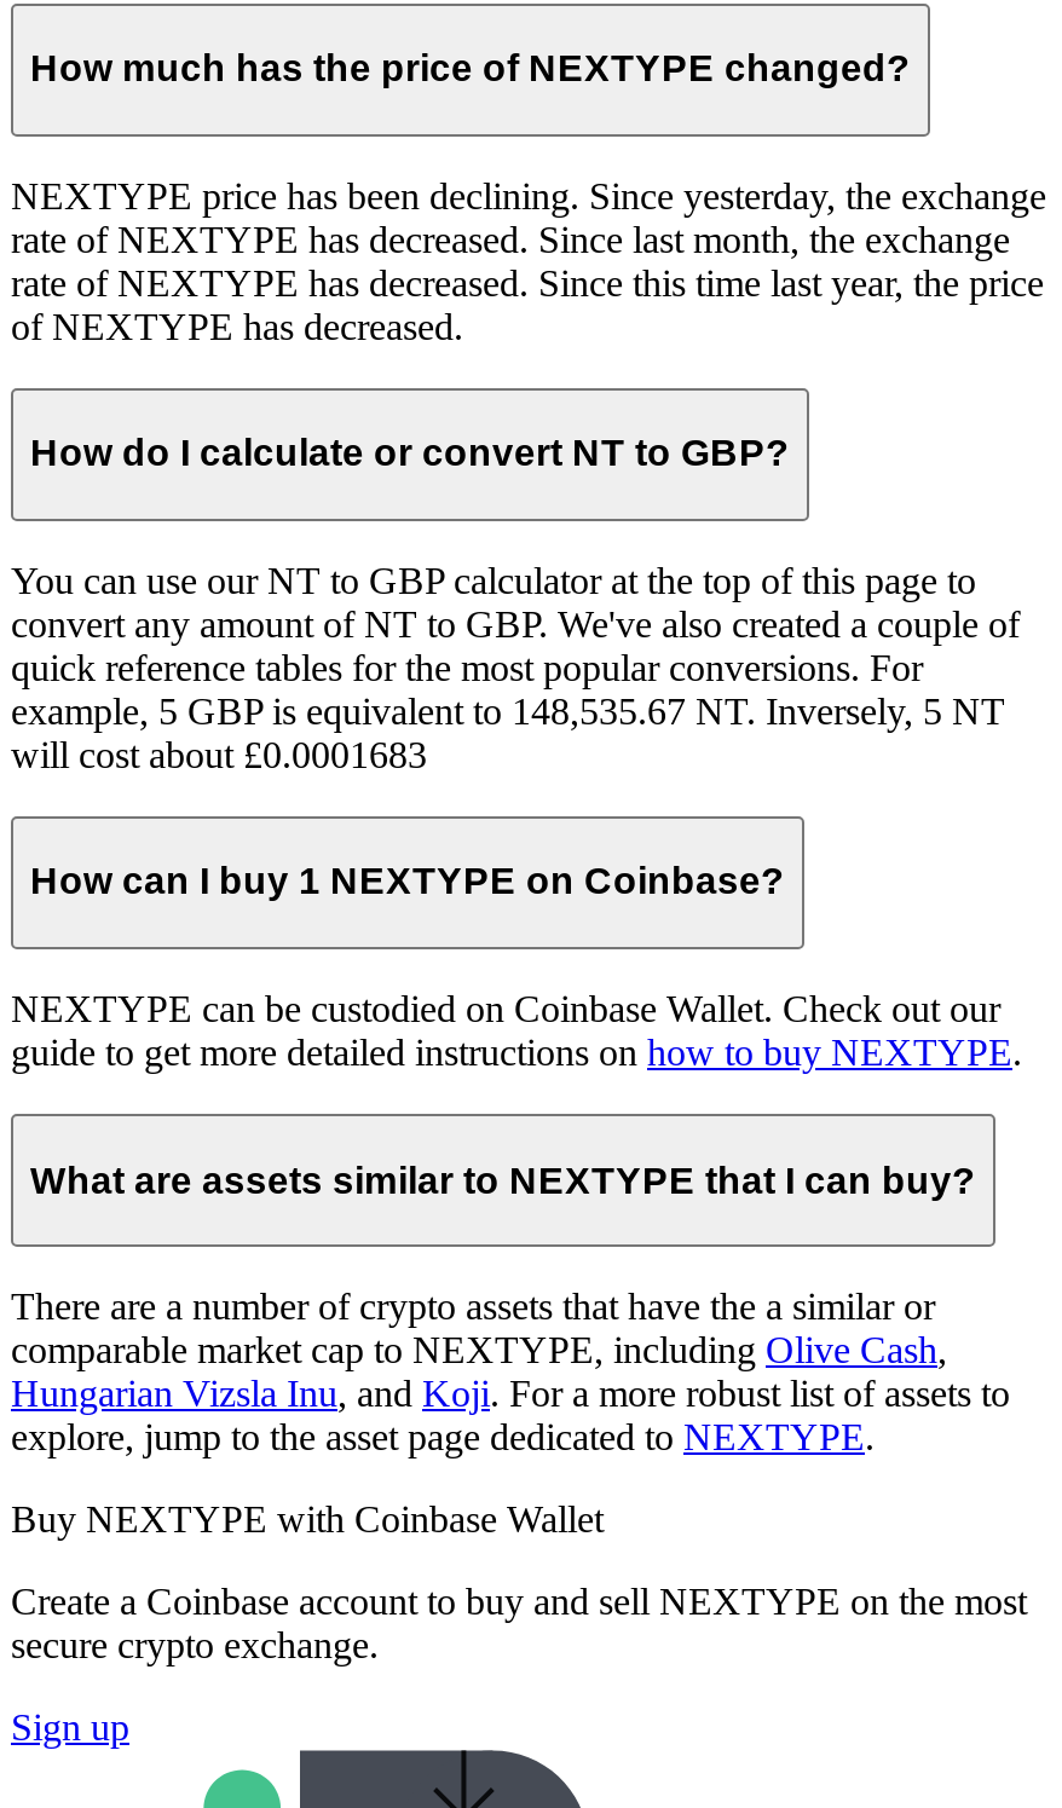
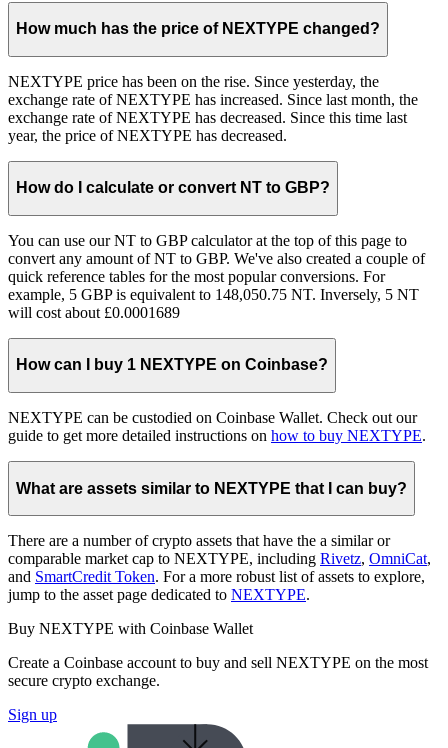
[11,175,1046,346] NEXTYPE price has been declining. Since yesterday, the exchange | rate of NEXTYPE has decreased. Since last month, the exchange | rate of NEXTYPE has decreased. Since this time last year, the price | of NEXTYPE has decreased. -> [8,73,418,144] NEXTYPE price has been on the rise. Since yesterday, the | exchange rate of NEXTYPE has increased. Since last month, the | exchange rate of NEXTYPE has decreased. Since this time last | year, the price of NEXTYPE has decreased.
[11,690,1005,731] example, 5 GBP is equivalent to 148,535.67 NT. Inversely, 5 NT -> [8,286,419,303] example, 5 GBP is equivalent to 148,050.75 NT. Inversely, 5 NT
[11,734,427,775] will cost about £0.0001683 -> [8,304,180,321] will cost about £0.0001689
[11,1330,1010,1458] comparable market cap to NEXTYPE, including Olive Cash, | Hungarian Vizsla Inu, and Koji. For a more robust list of assets to | explore, jump to the asset page dedicated to NEXTYPE. -> [8,550,431,603] comparable market cap to NEXTYPE, including Rivetz, OmniCat, | and SmartCredit Token. For a more robust list of assets to explore, | jump to the asset page dedicated to NEXTYPE.

